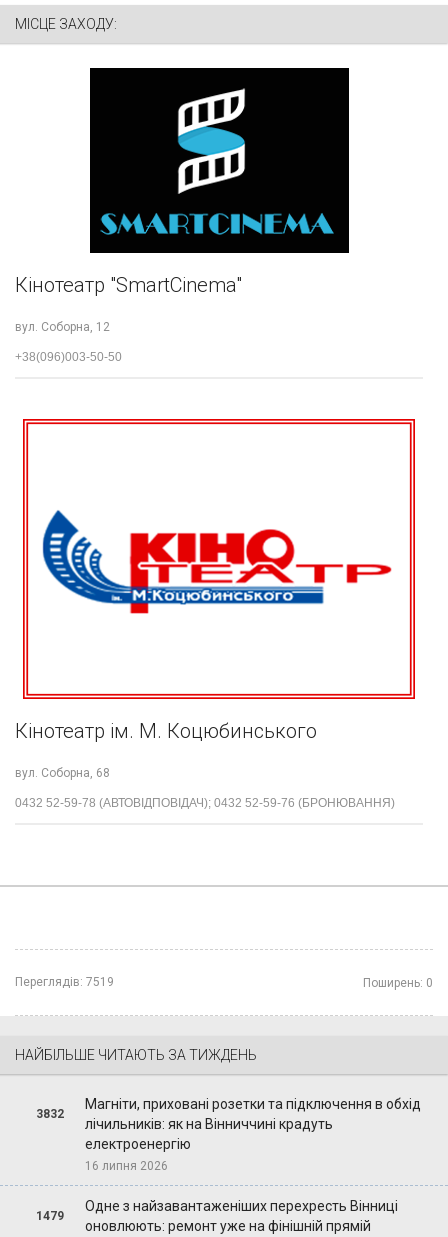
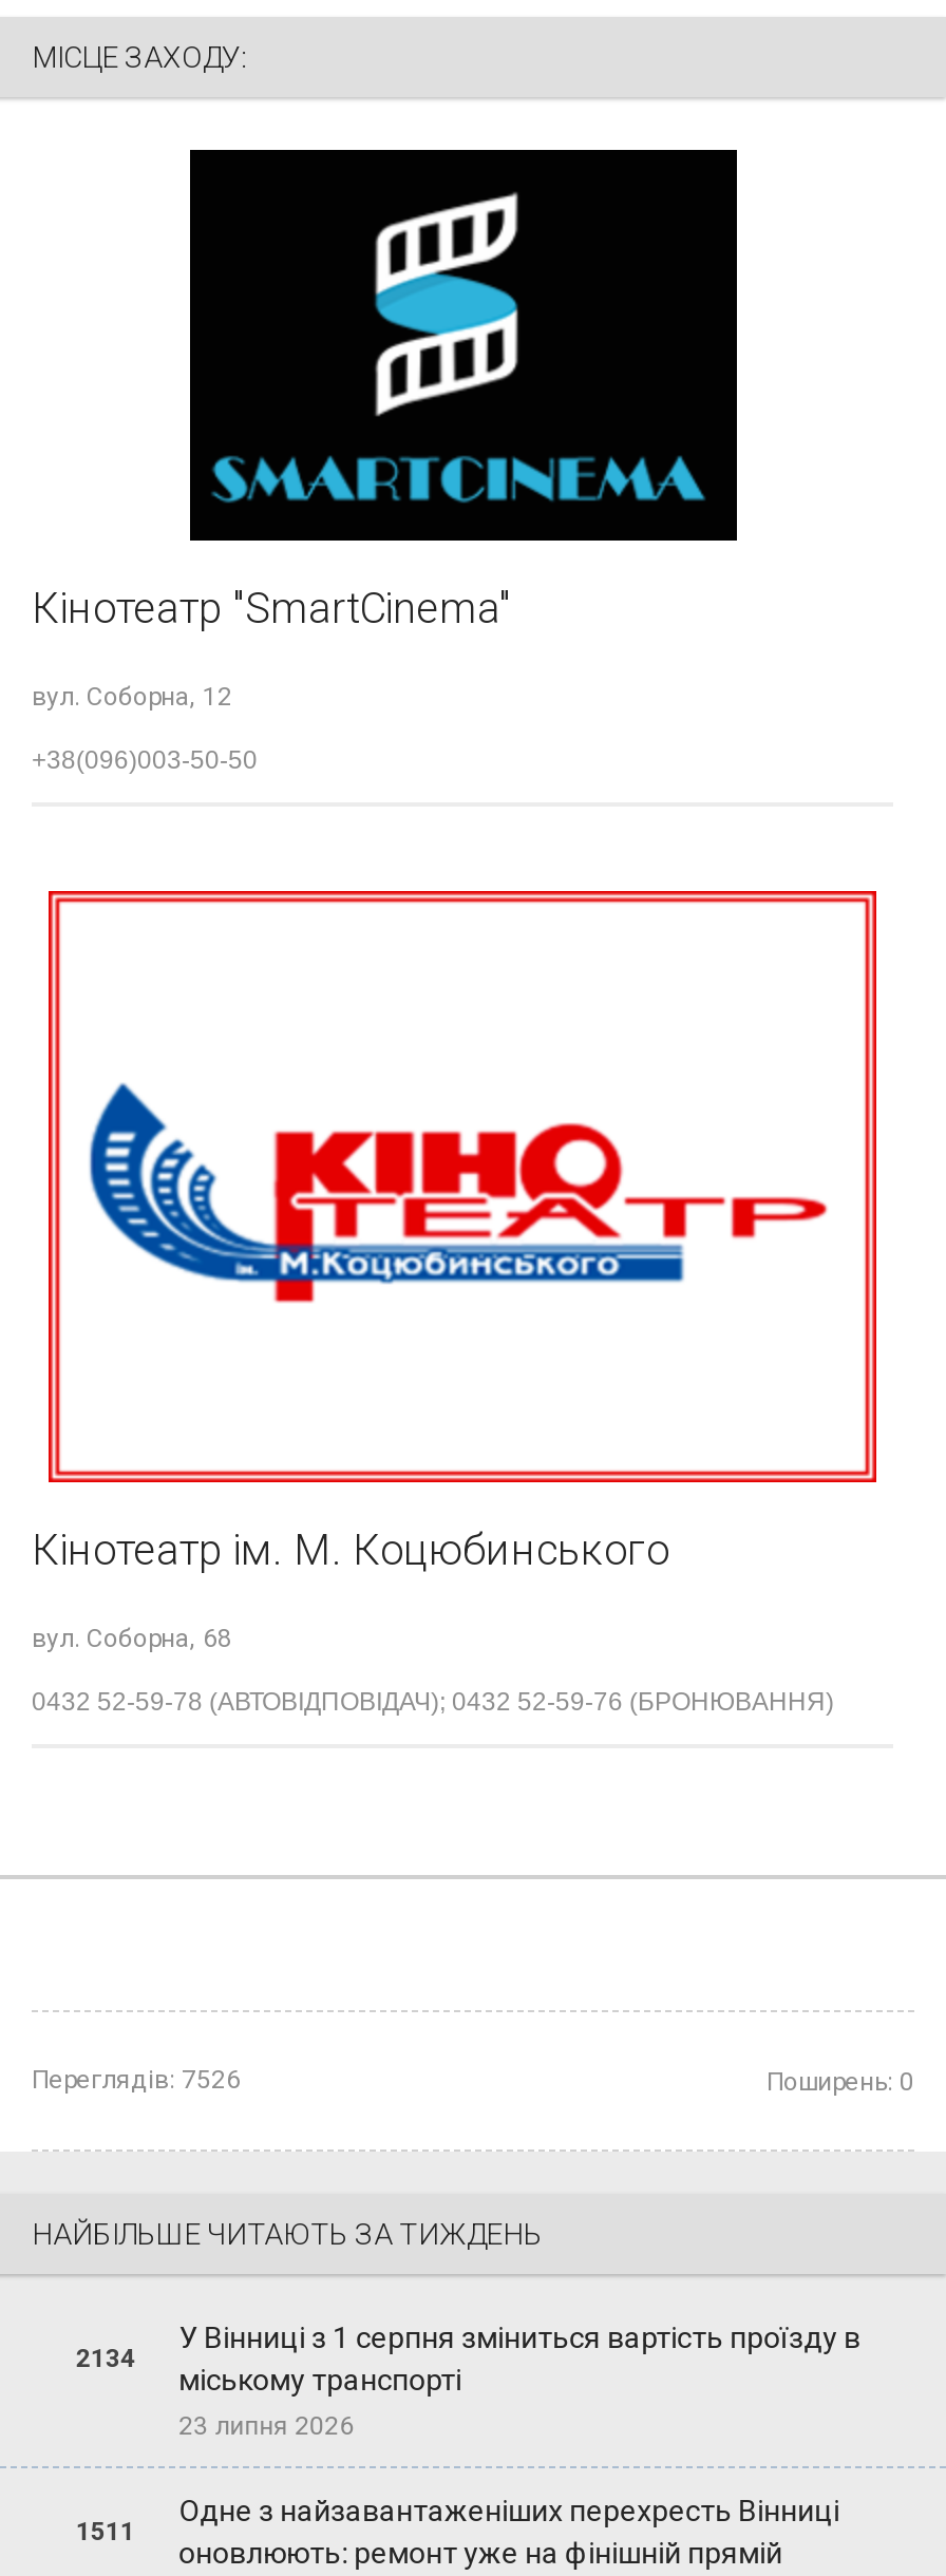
[15,975,114,989] Переглядів: 7519 -> [32,2064,241,2094] Переглядів: 7526
[85,1096,421,1173] Магніти, приховані розетки та підключення в обхід | лічильників: як на Вінниччині крадуть | електроенергію | 16 липня 2026 -> [179,2320,861,2440] У Вінниці з 1 серпня зміниться вартість проїзду в | міському транспорті | 23 липня 2026
[36,1107,64,1121] 3832 -> [76,2343,135,2373] 2134
[36,1209,64,1223] 1479 -> [76,2516,135,2546] 1511

